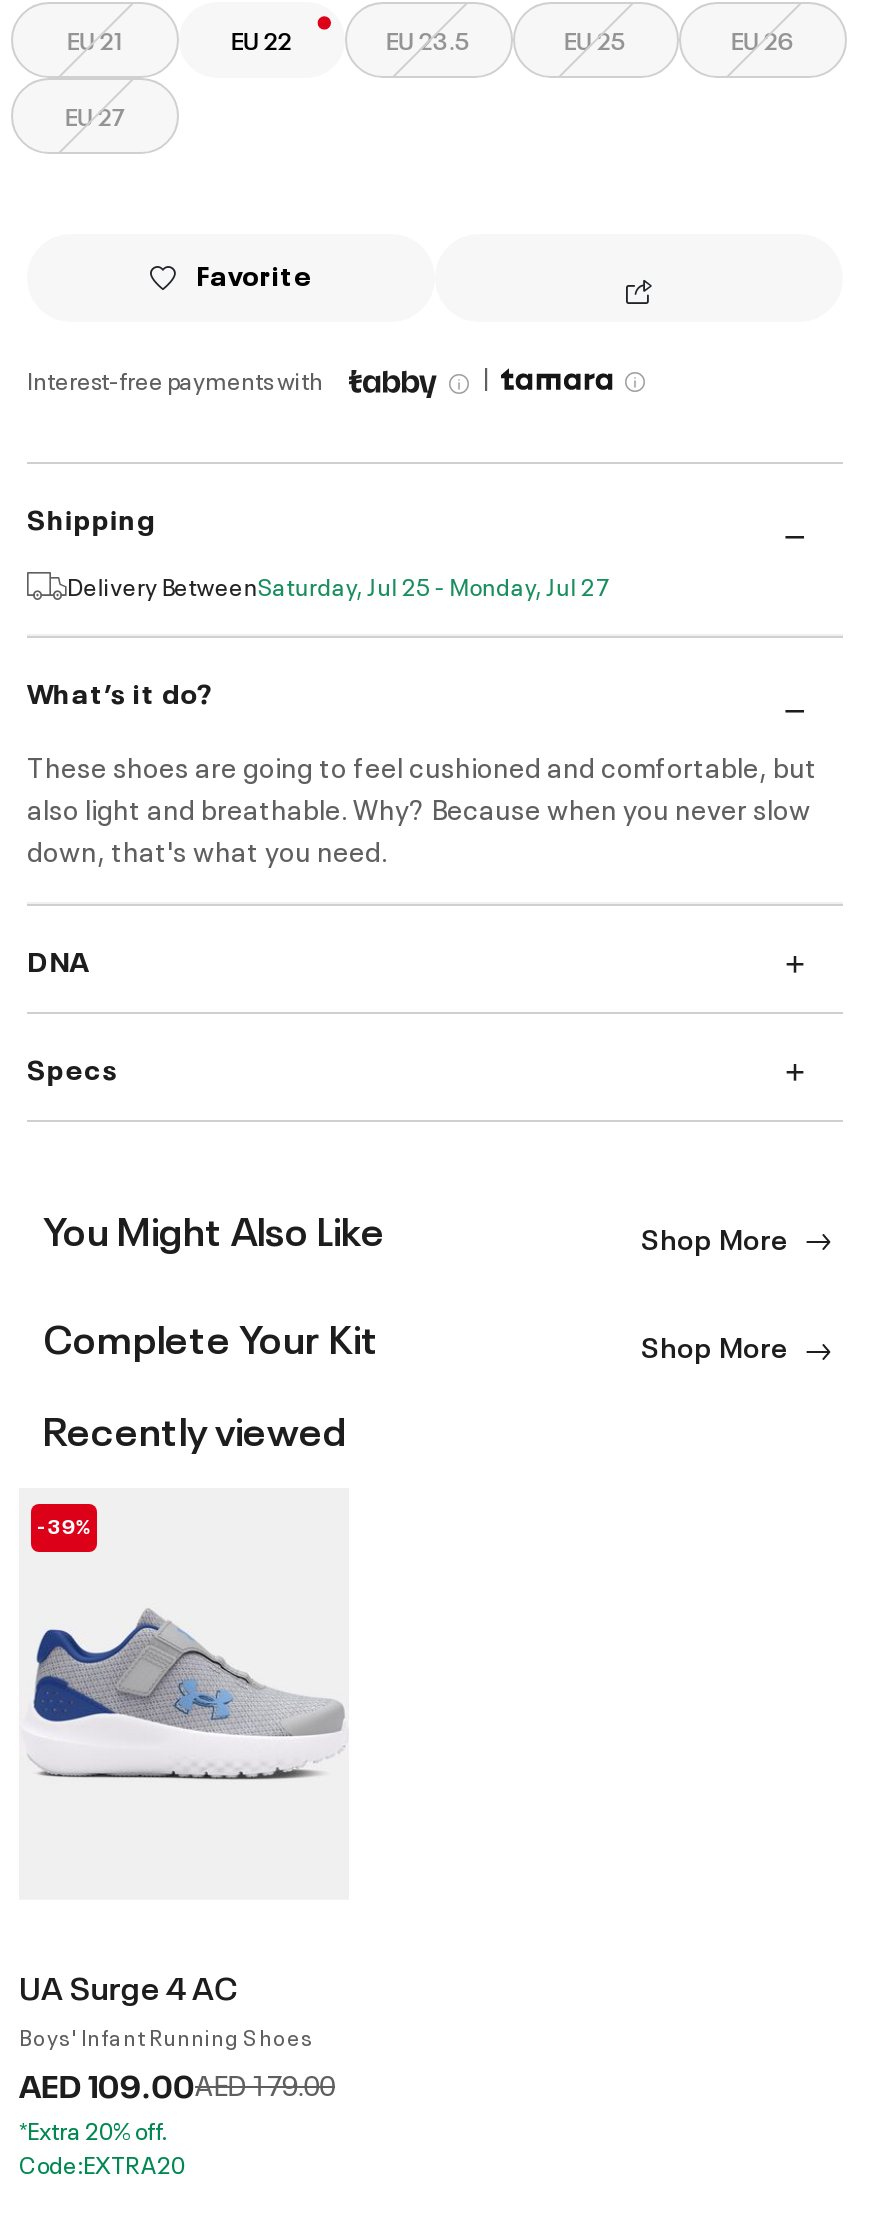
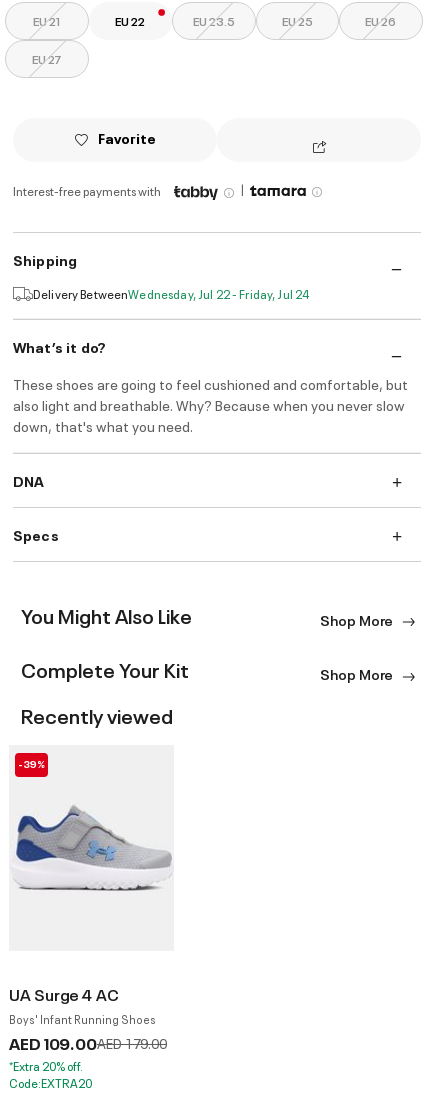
[67,569,609,603] Delivery BetweenSaturday, Jul 25 - Monday, Jul 27 -> [33,285,309,302] Delivery BetweenWednesday, Jul 22 - Friday, Jul 24

